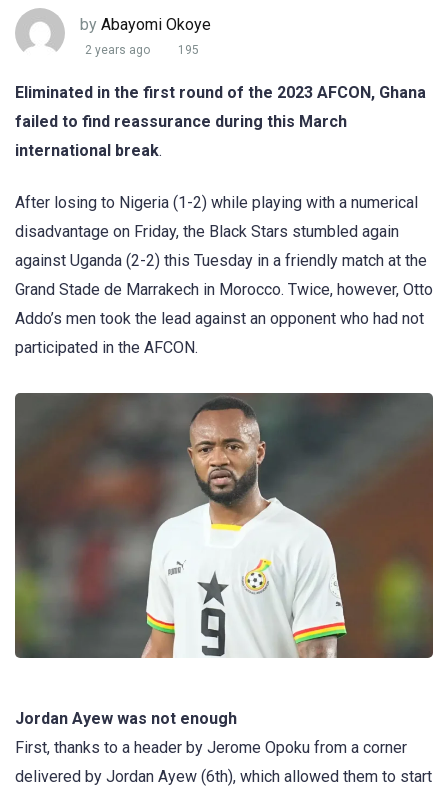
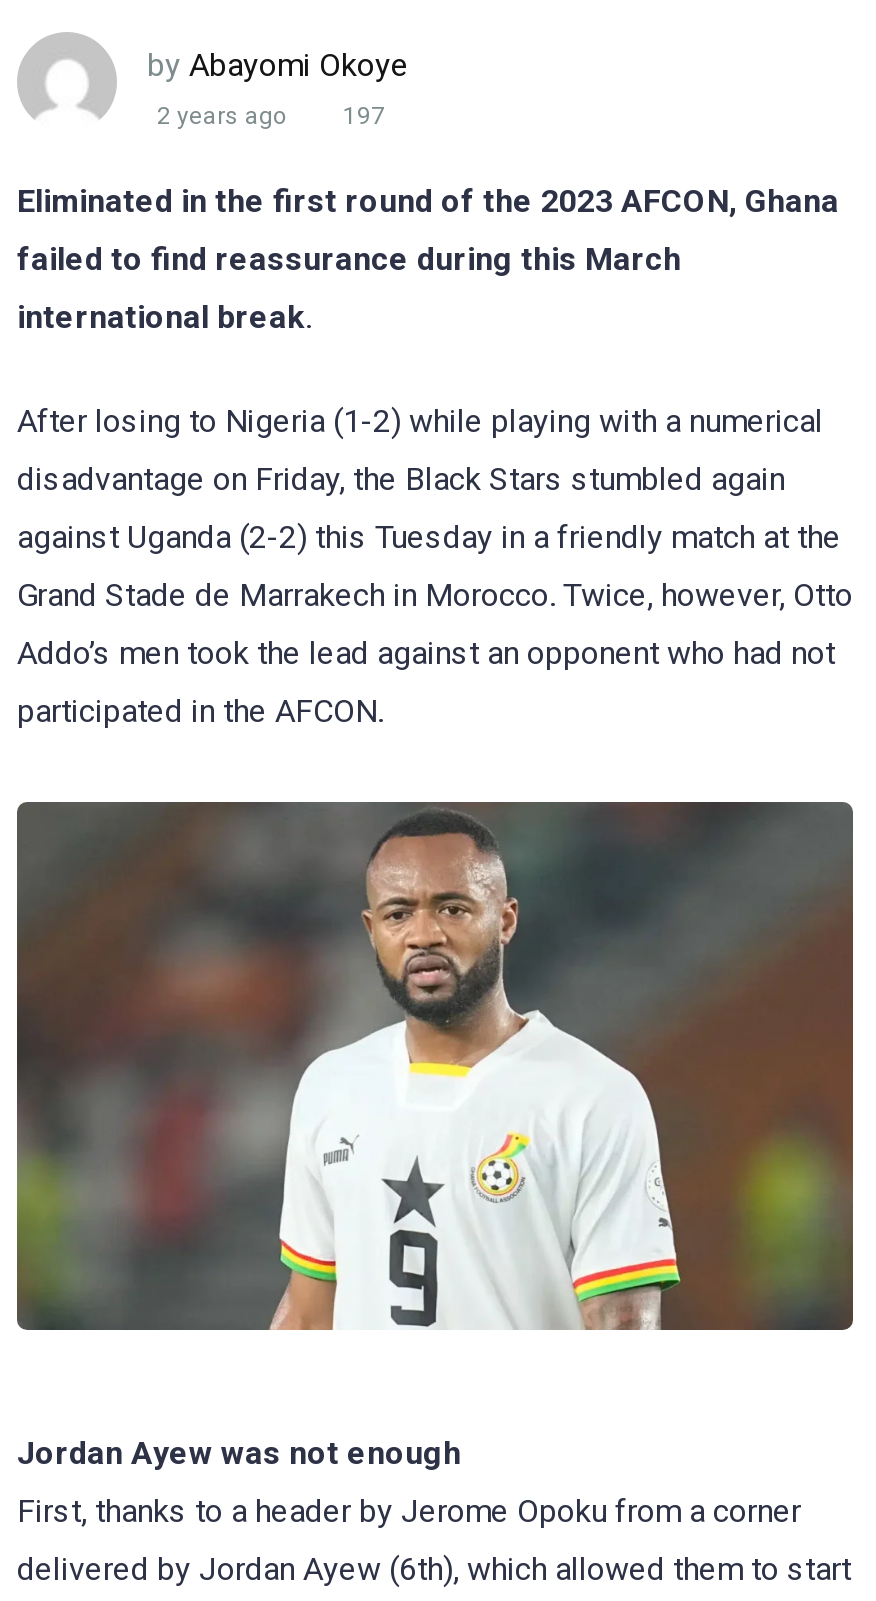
[85,43,199,57] 2 years ago 195 -> [157,102,385,130] 2 years ago 197

